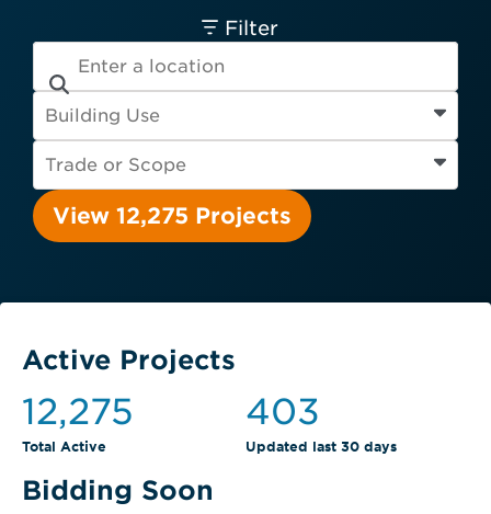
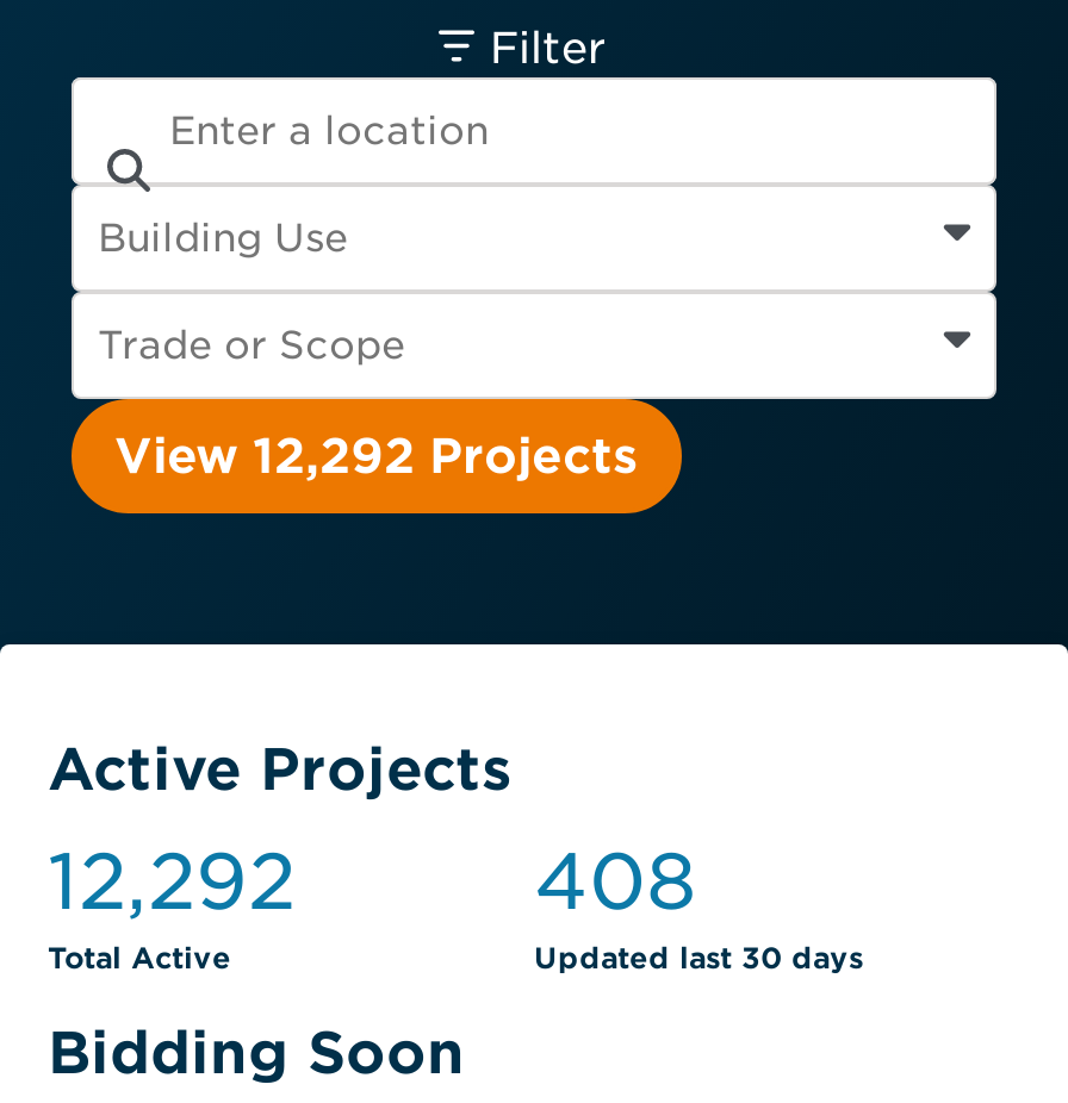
[53,203,292,229] View 12,275 Projects -> [114,428,639,485] View 12,292 Projects
[22,390,134,433] 12,275 -> [48,835,296,928] 12,292
[245,390,320,433] 403 -> [534,835,696,928] 408

